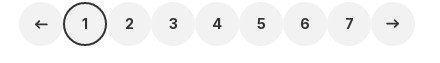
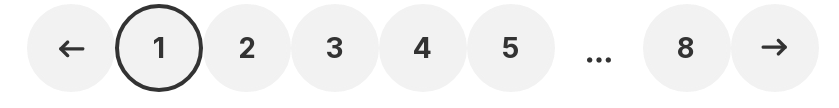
[300,15,353,32] 6 | 7 -> [677,30,697,64] 8

